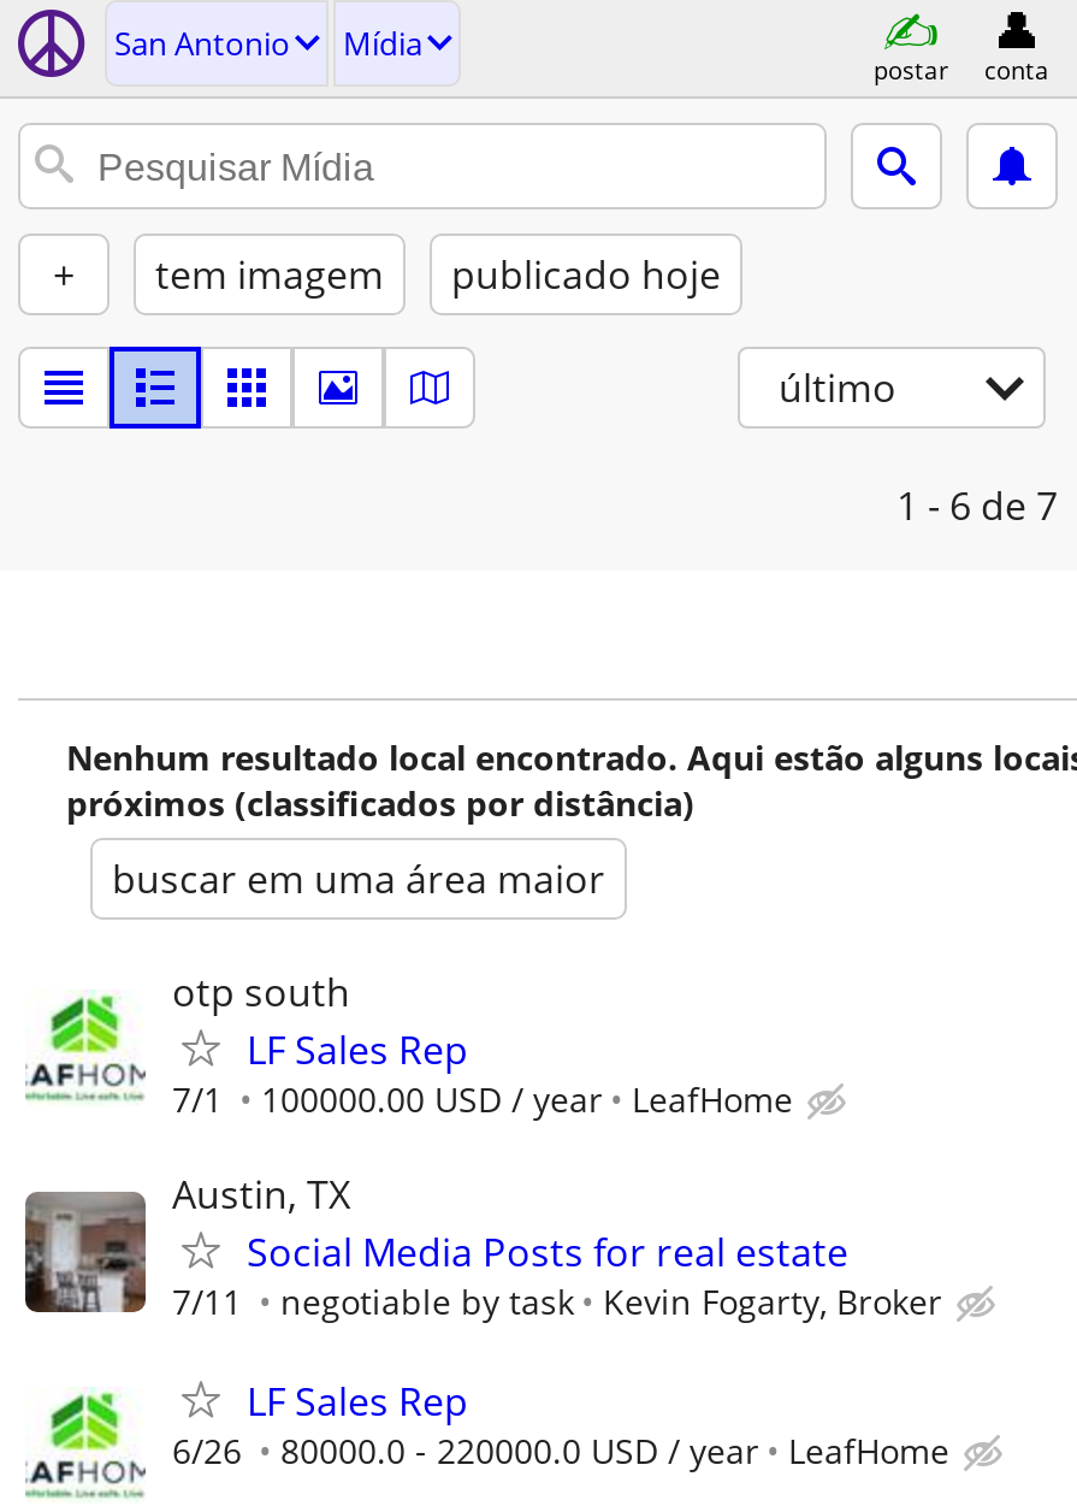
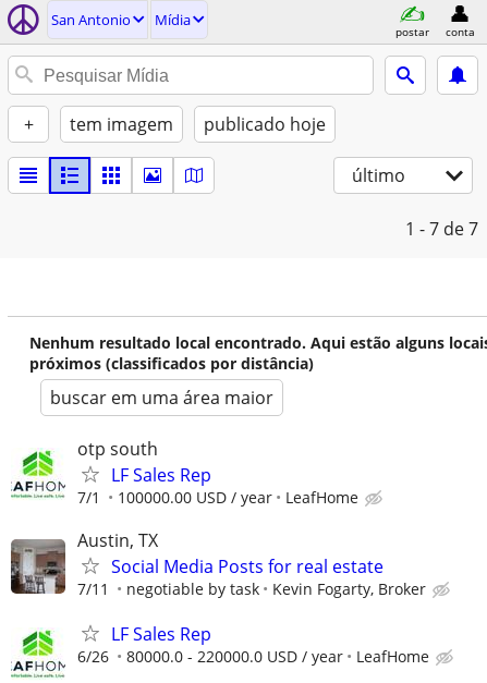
[896,479,1058,532] 1 - 6 de 7 -> [405,217,478,241] 1 - 7 de 7

